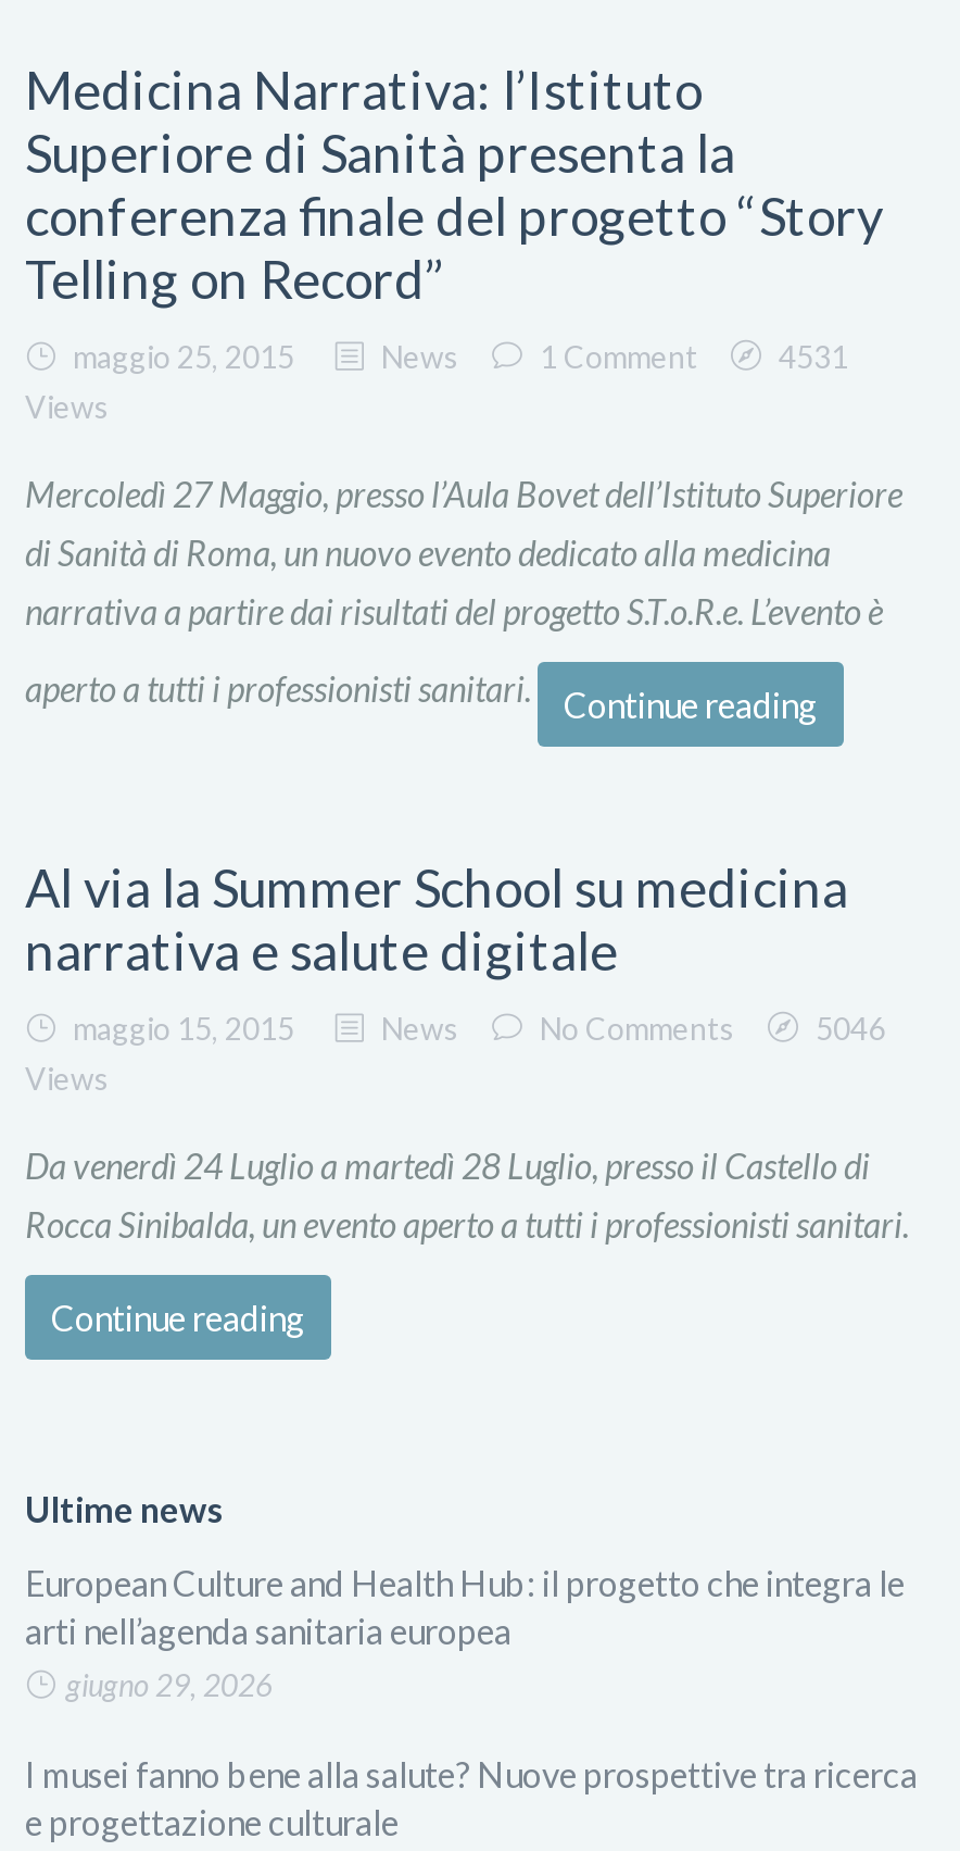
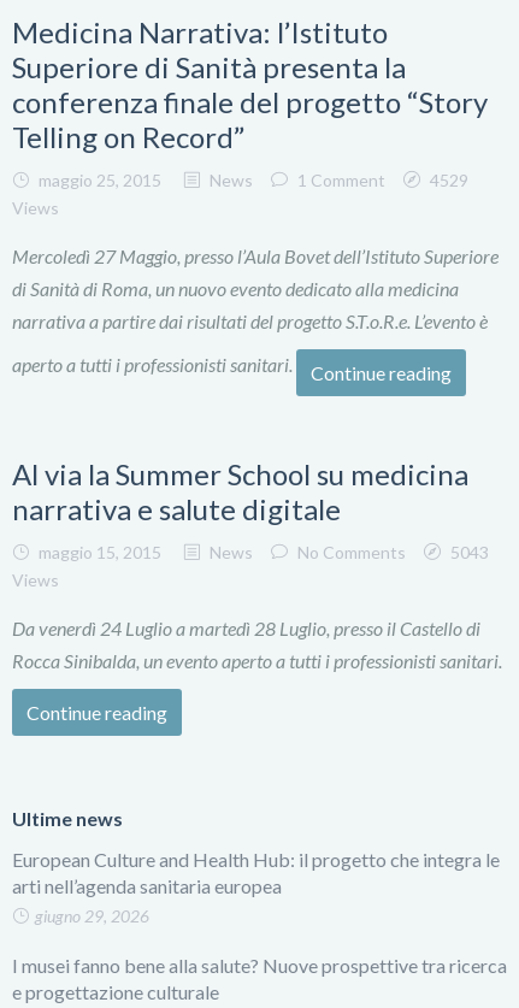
[540,338,848,375] 1 Comment 4531 -> [297,170,468,190] 1 Comment 4529
[540,1009,885,1046] No Comments 5046 -> [297,542,489,562] No Comments 5043

